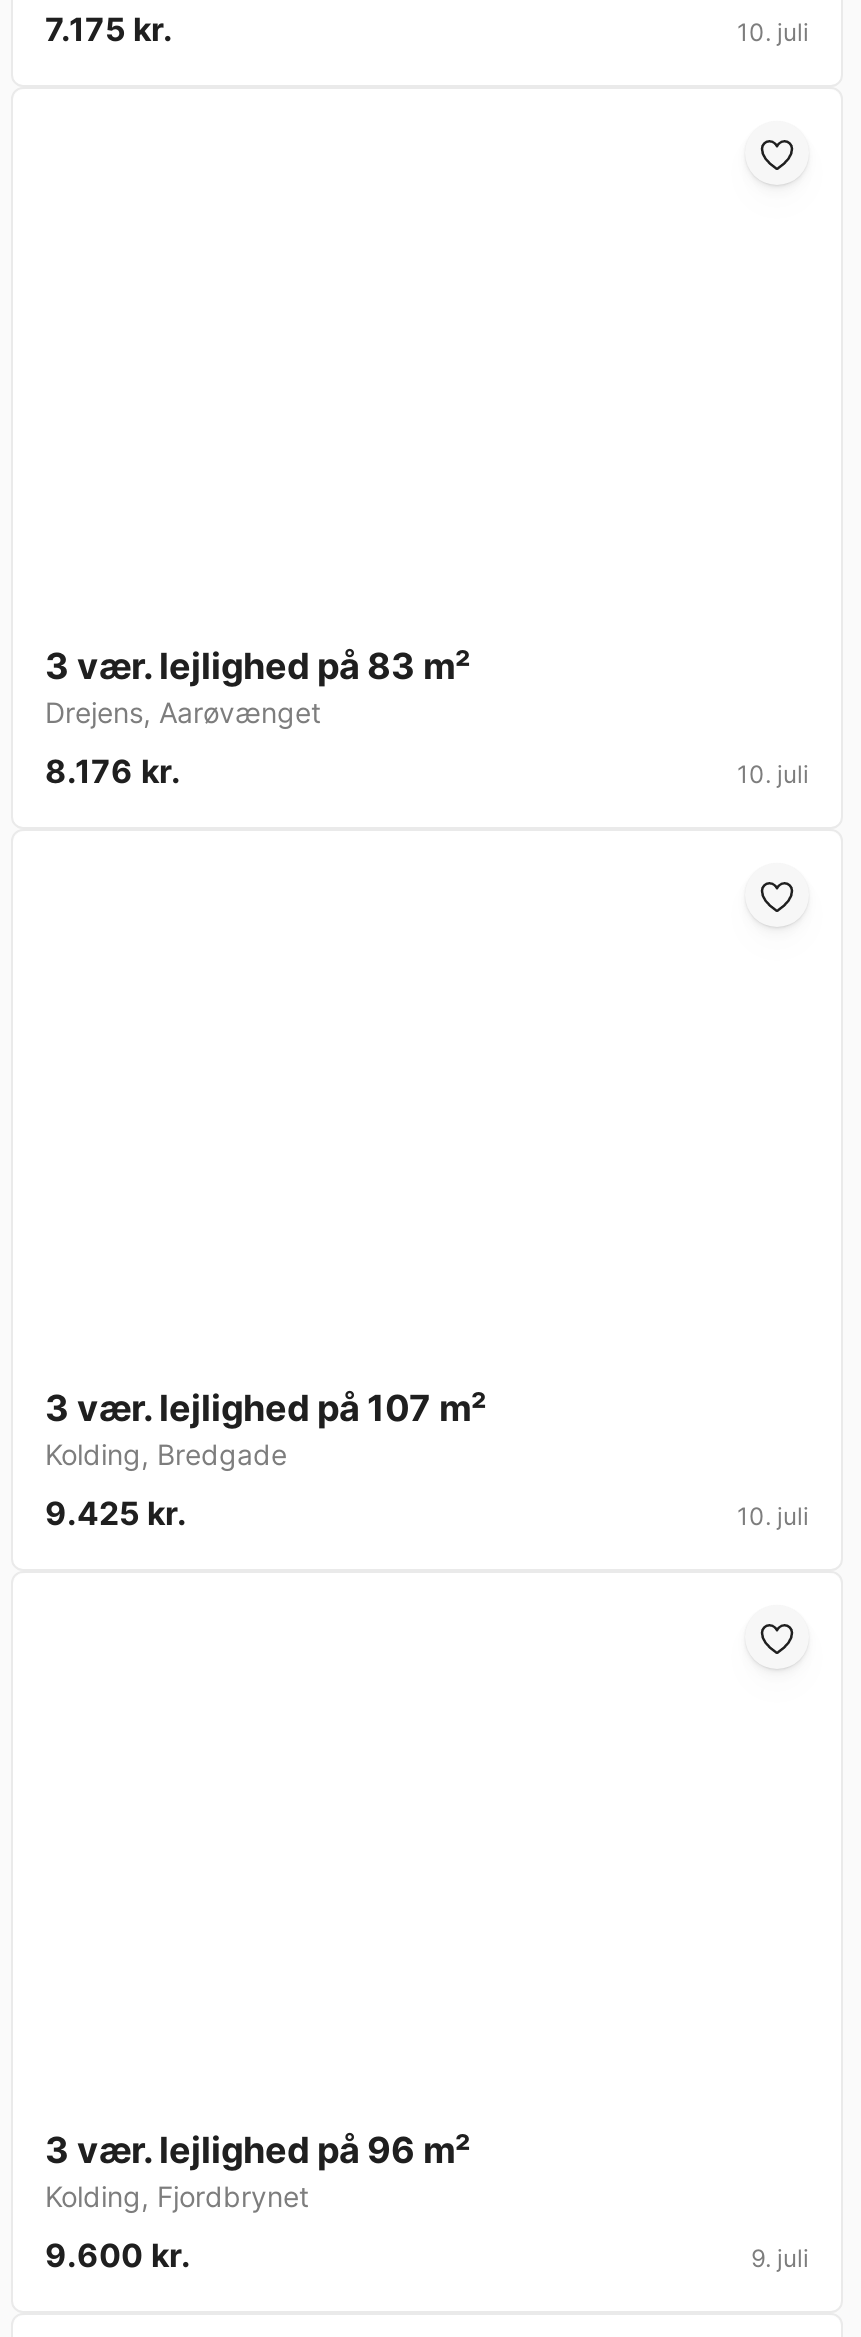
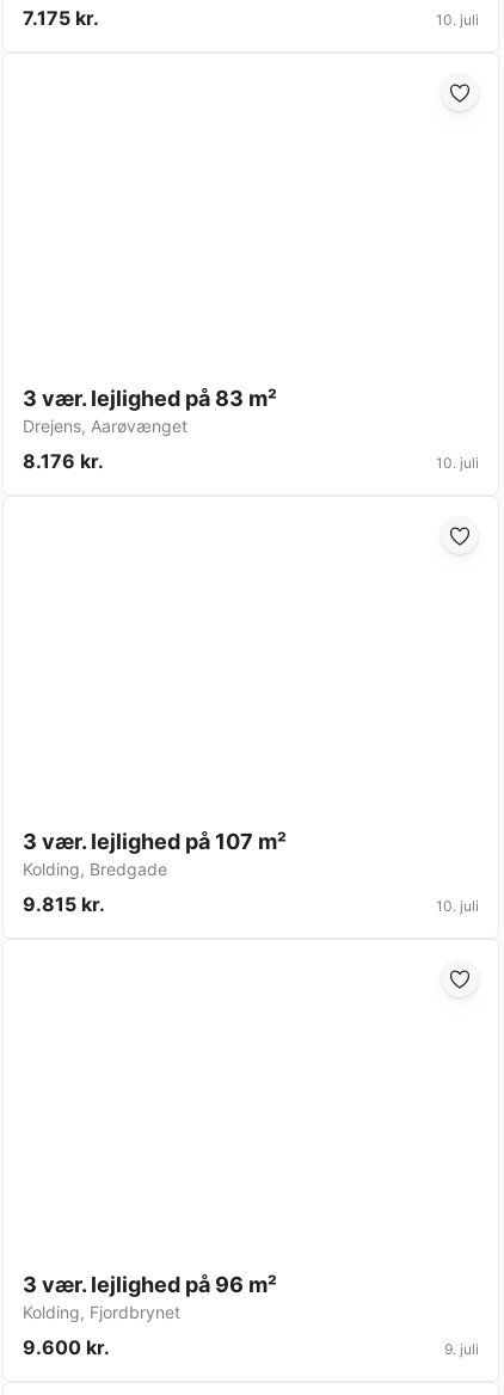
[45,1494,187,1534] 9.425 kr. -> [23,893,105,917] 9.815 kr.

